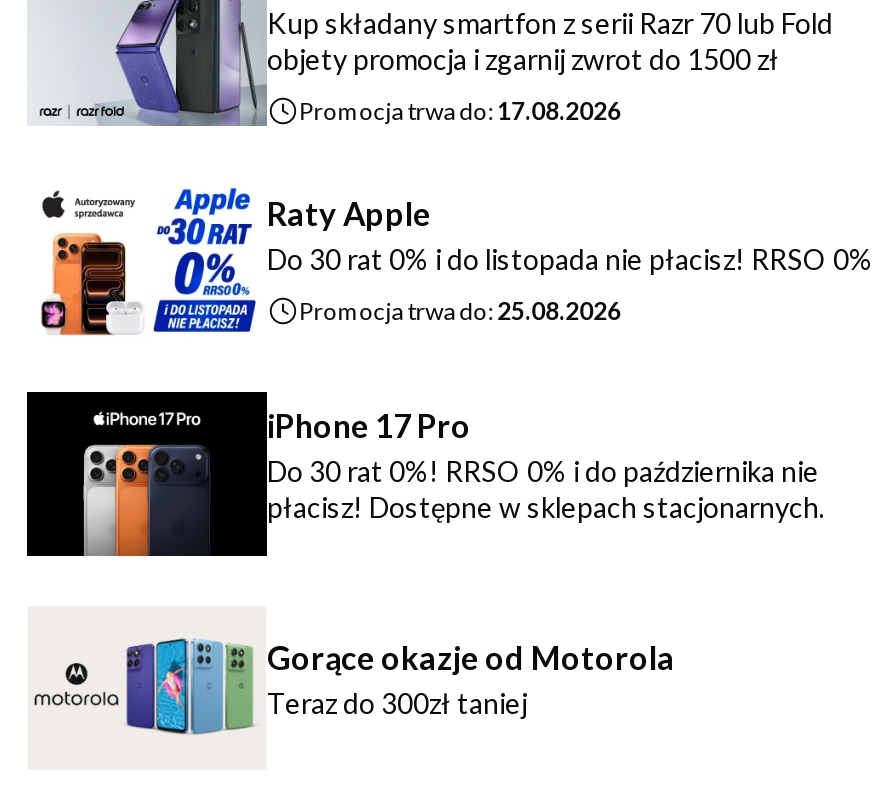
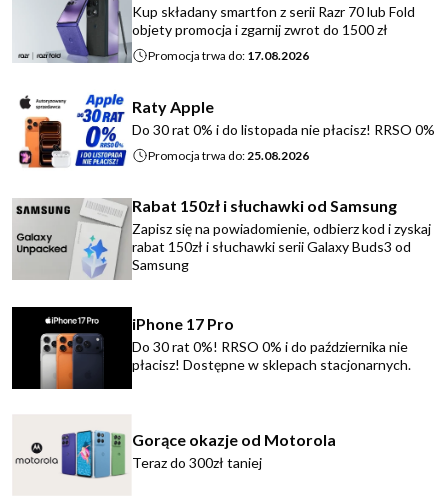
none -> [12,196,431,280] [image] | Rabat 150zł i słuchawki od Samsung | Zapisz się na powiadomienie, odbierz kod i zyskaj | rabat 150zł i słuchawki serii Galaxy Buds3 od | Samsung

